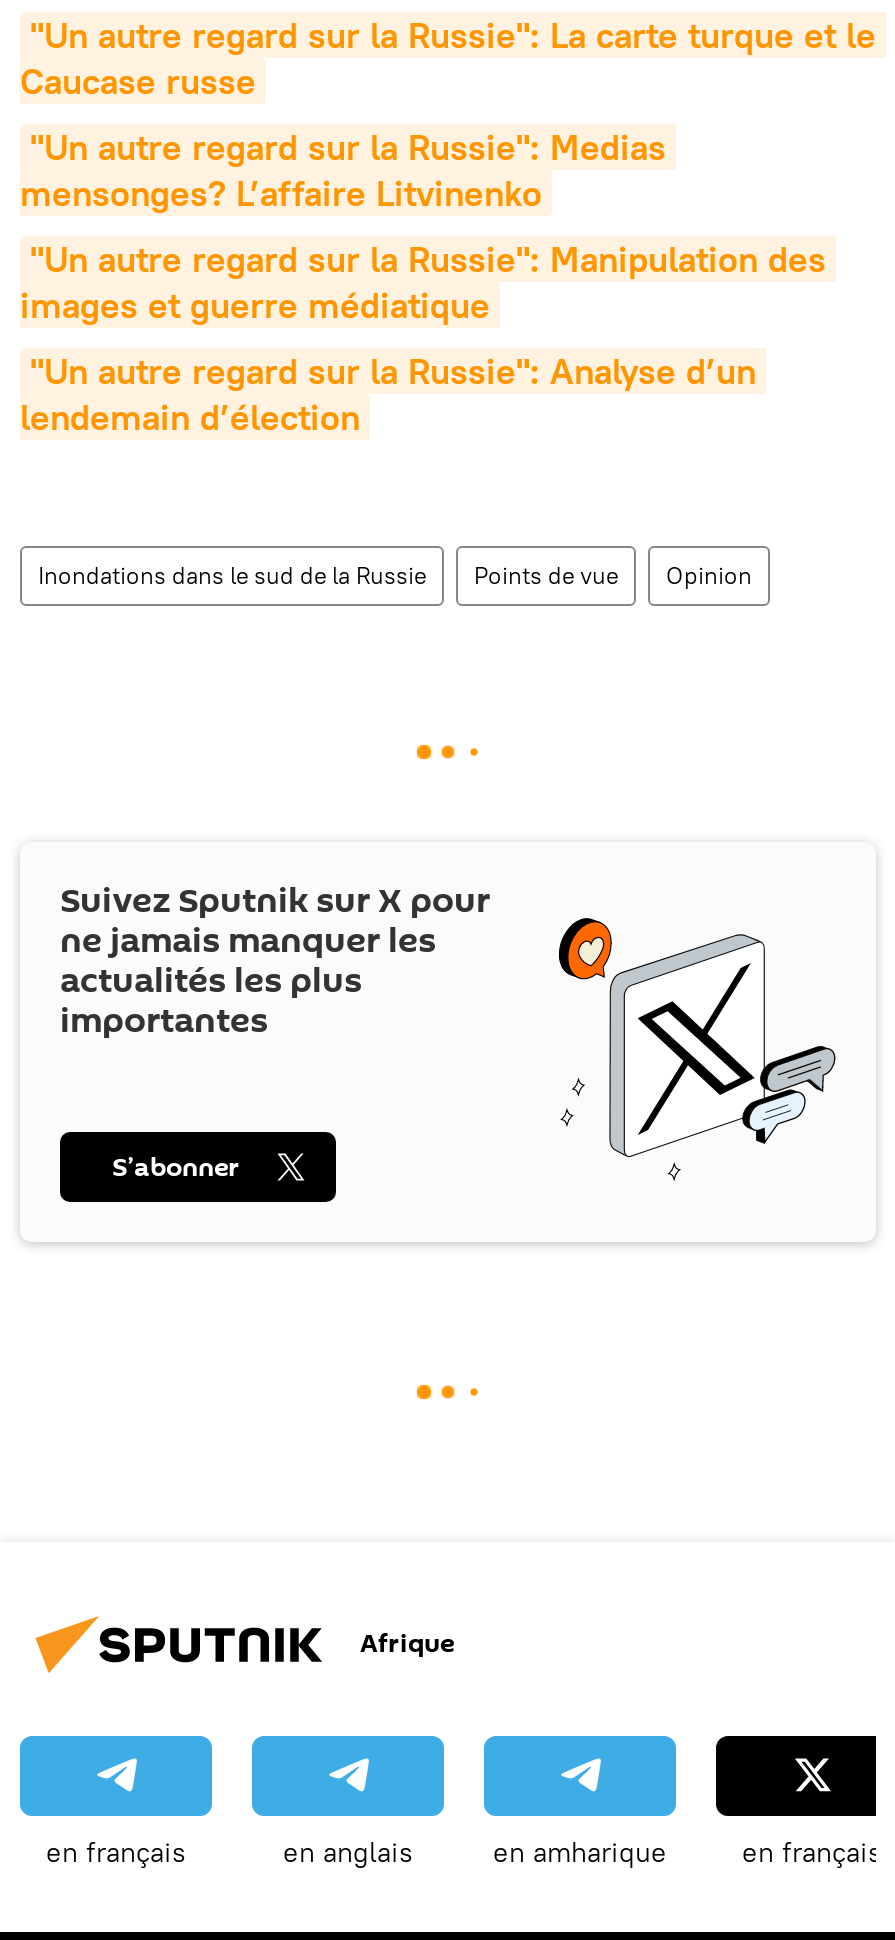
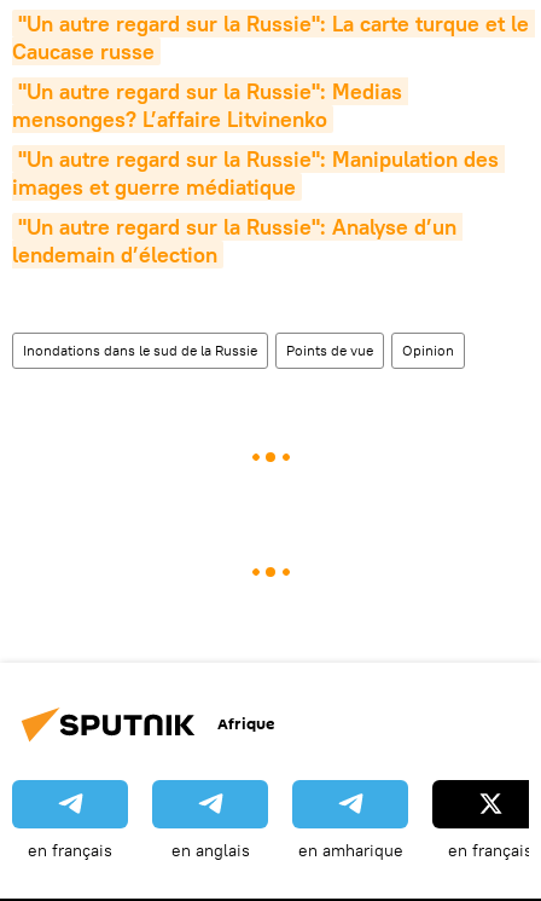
[60,876,838,1186] [image] | Suivez Sputnik sur X pour | ne jamais manquer les | actualités les plus | importantes | S’abonner -> none

